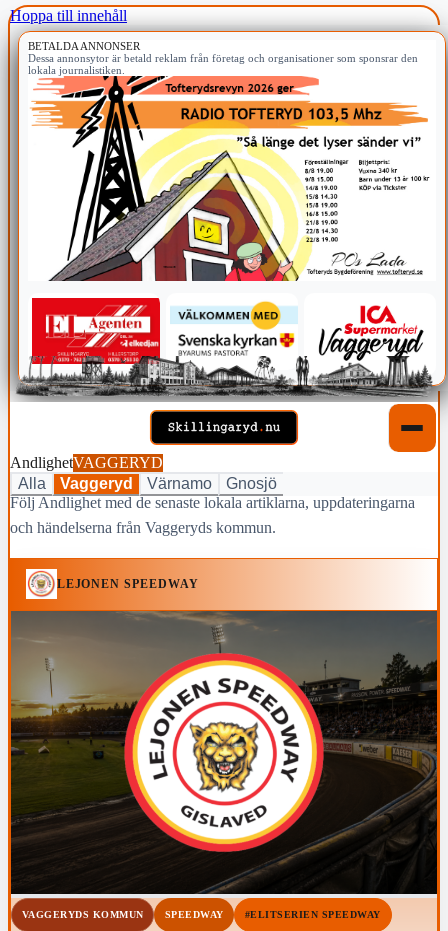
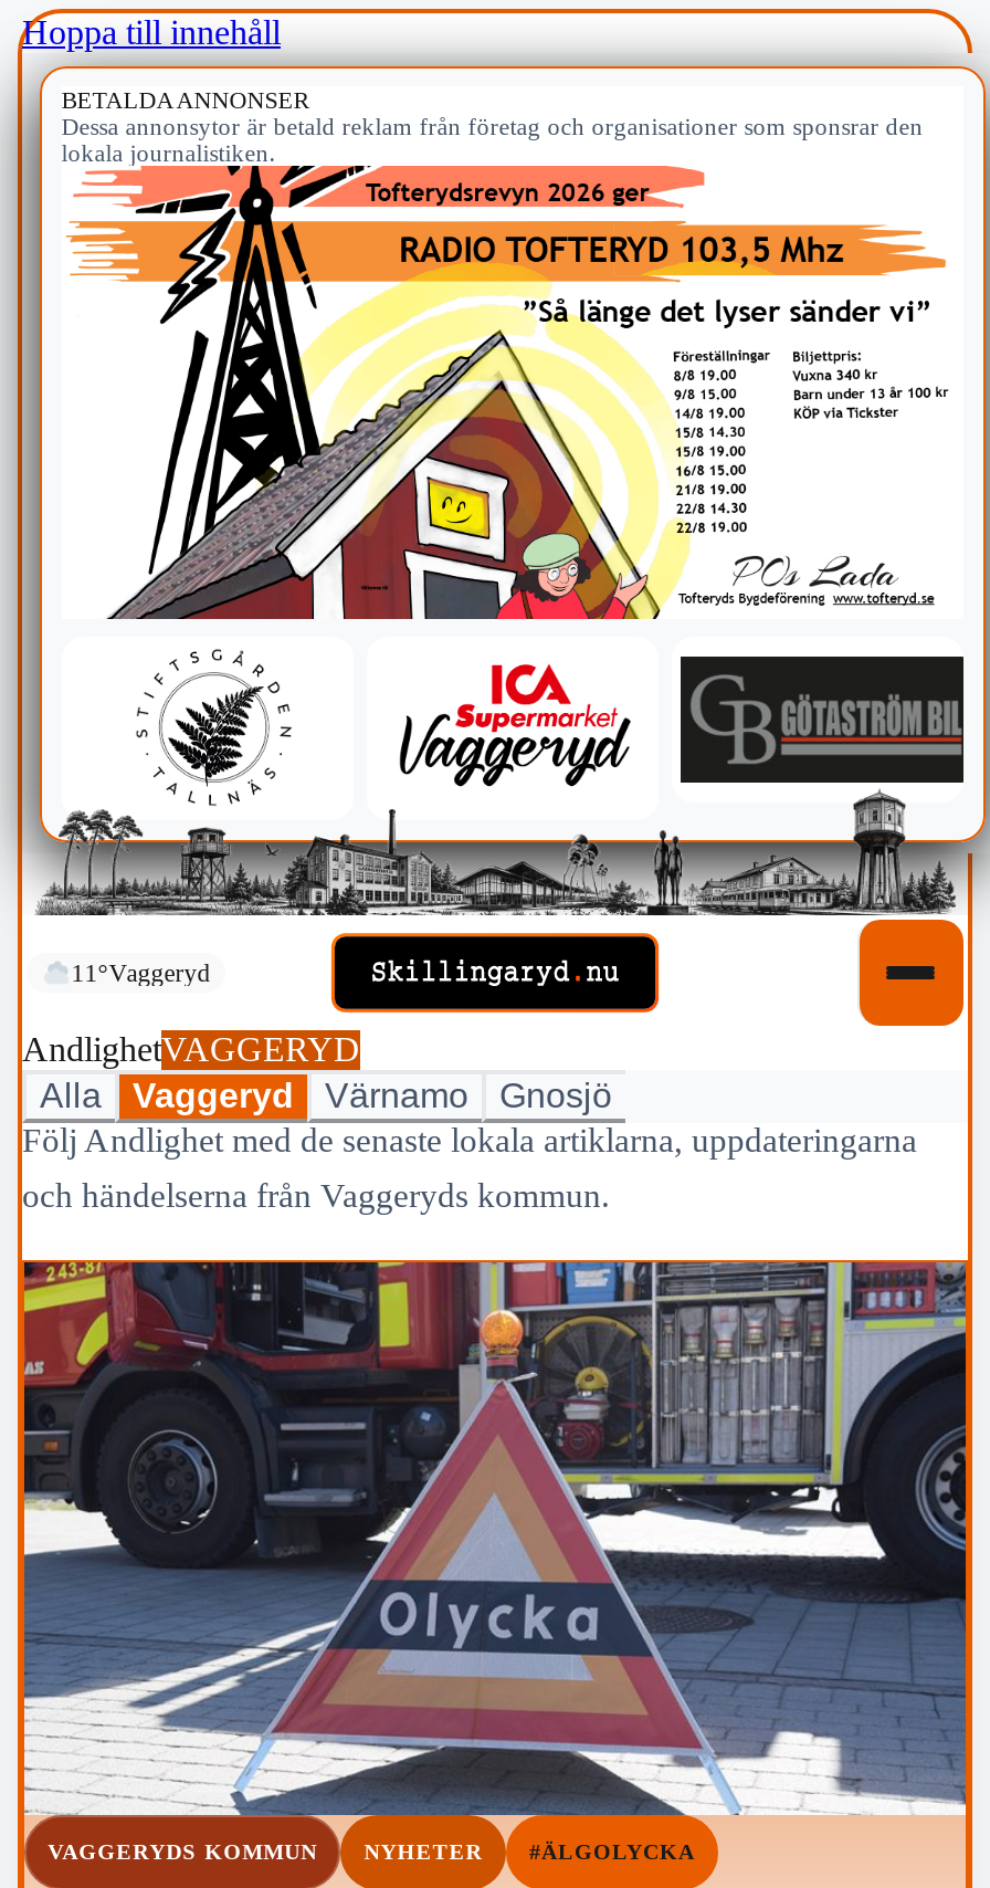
none -> [71,960,210,986] 11°Vaggeryd
[16,297,445,402] [image] -> [38,648,981,915] [image]
[10,558,438,920] [image] | SPEEDWAY | #ELITSERIEN SPEEDWAY -> [22,1260,968,1864] [image] | NYHETER | #ÄLGOLYCKA
[57,577,199,591] LEJONEN SPEEDWAY -> none

